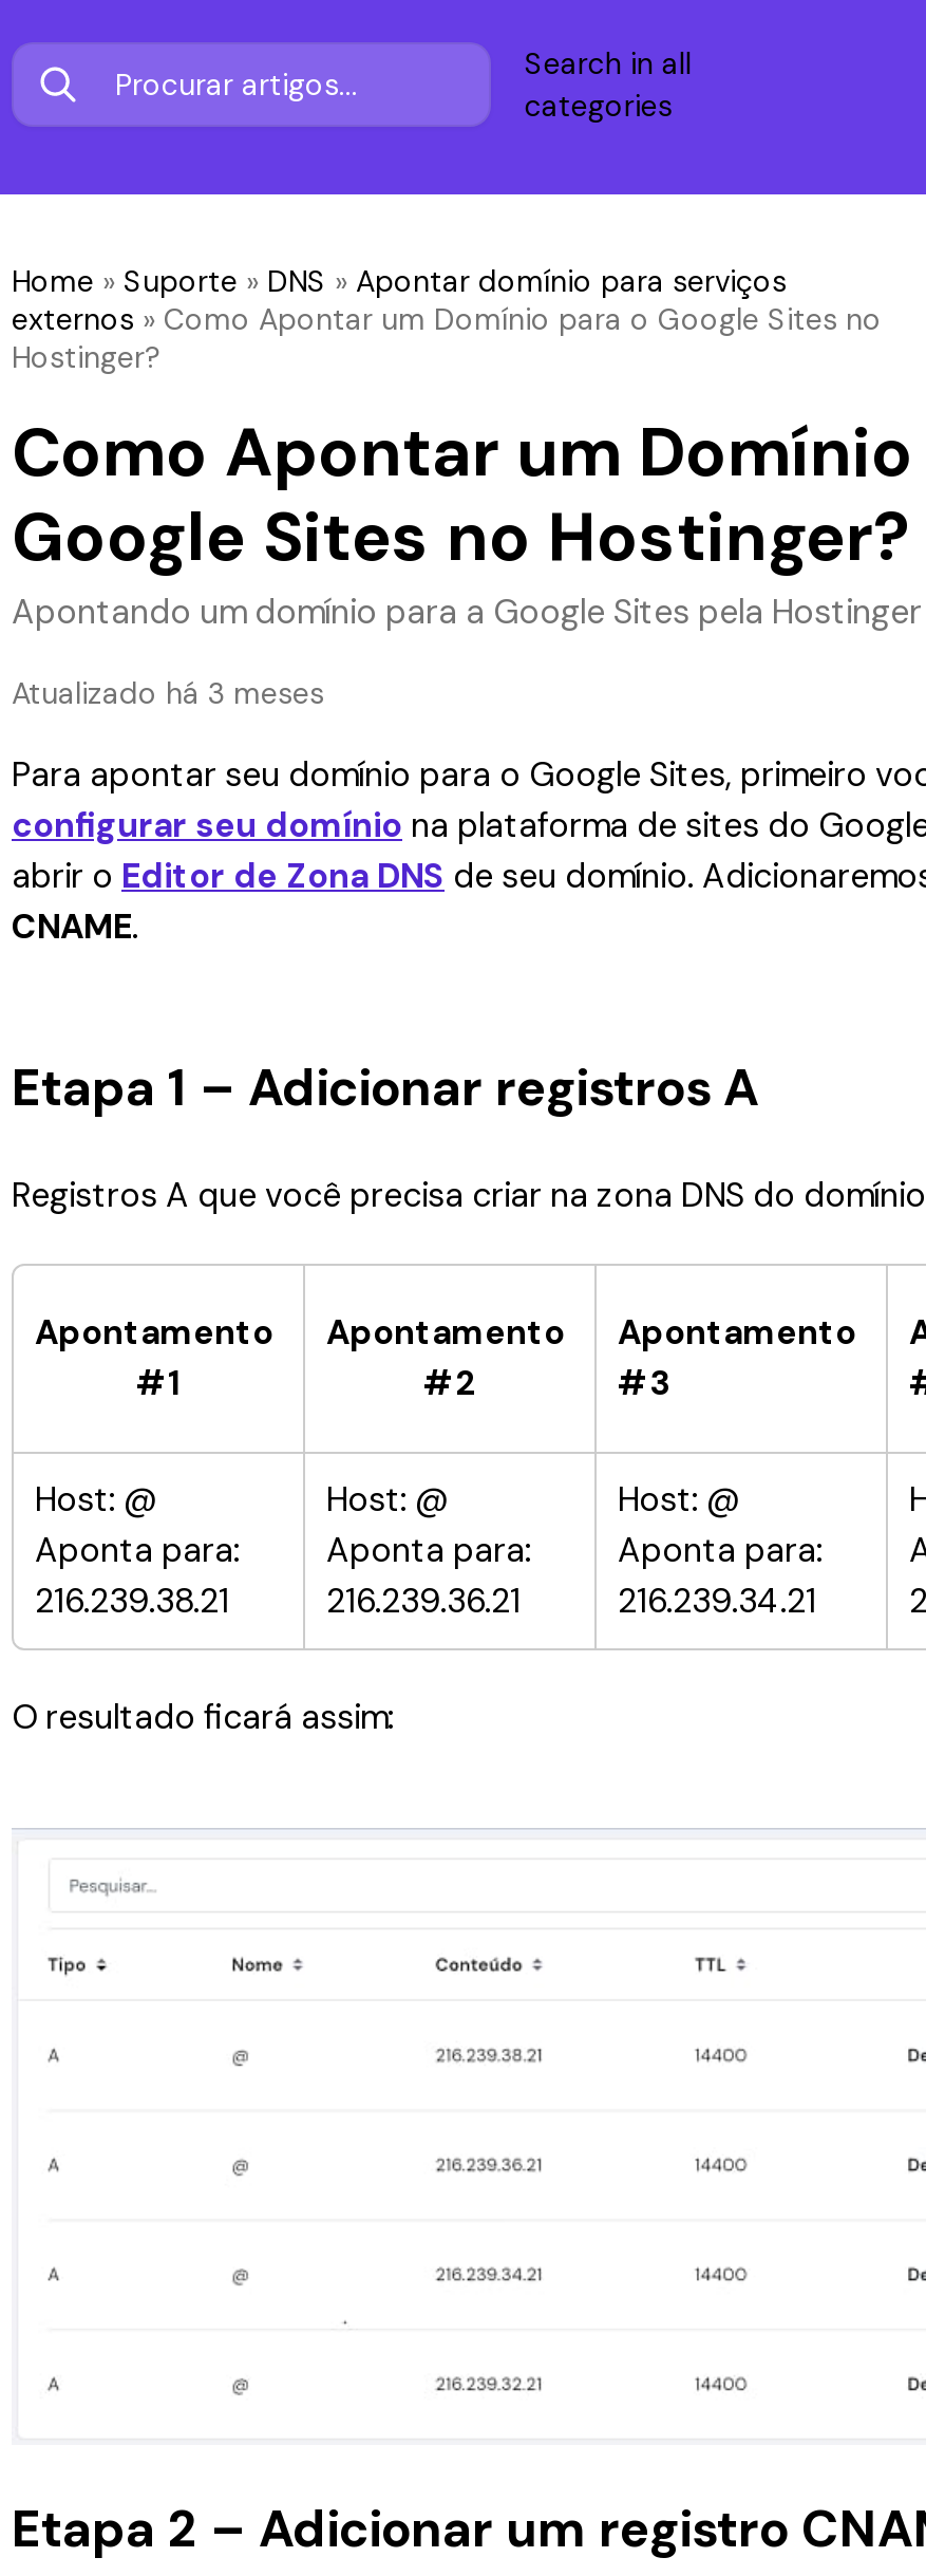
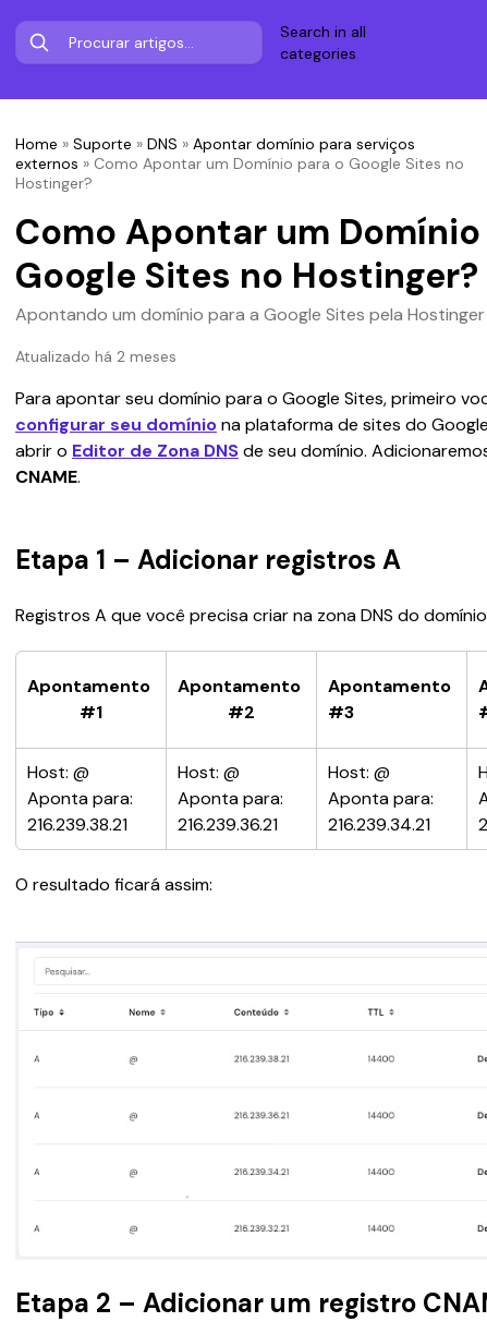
[12,674,324,712] Atualizado há 3 meses -> [15,347,176,366] Atualizado há 2 meses

